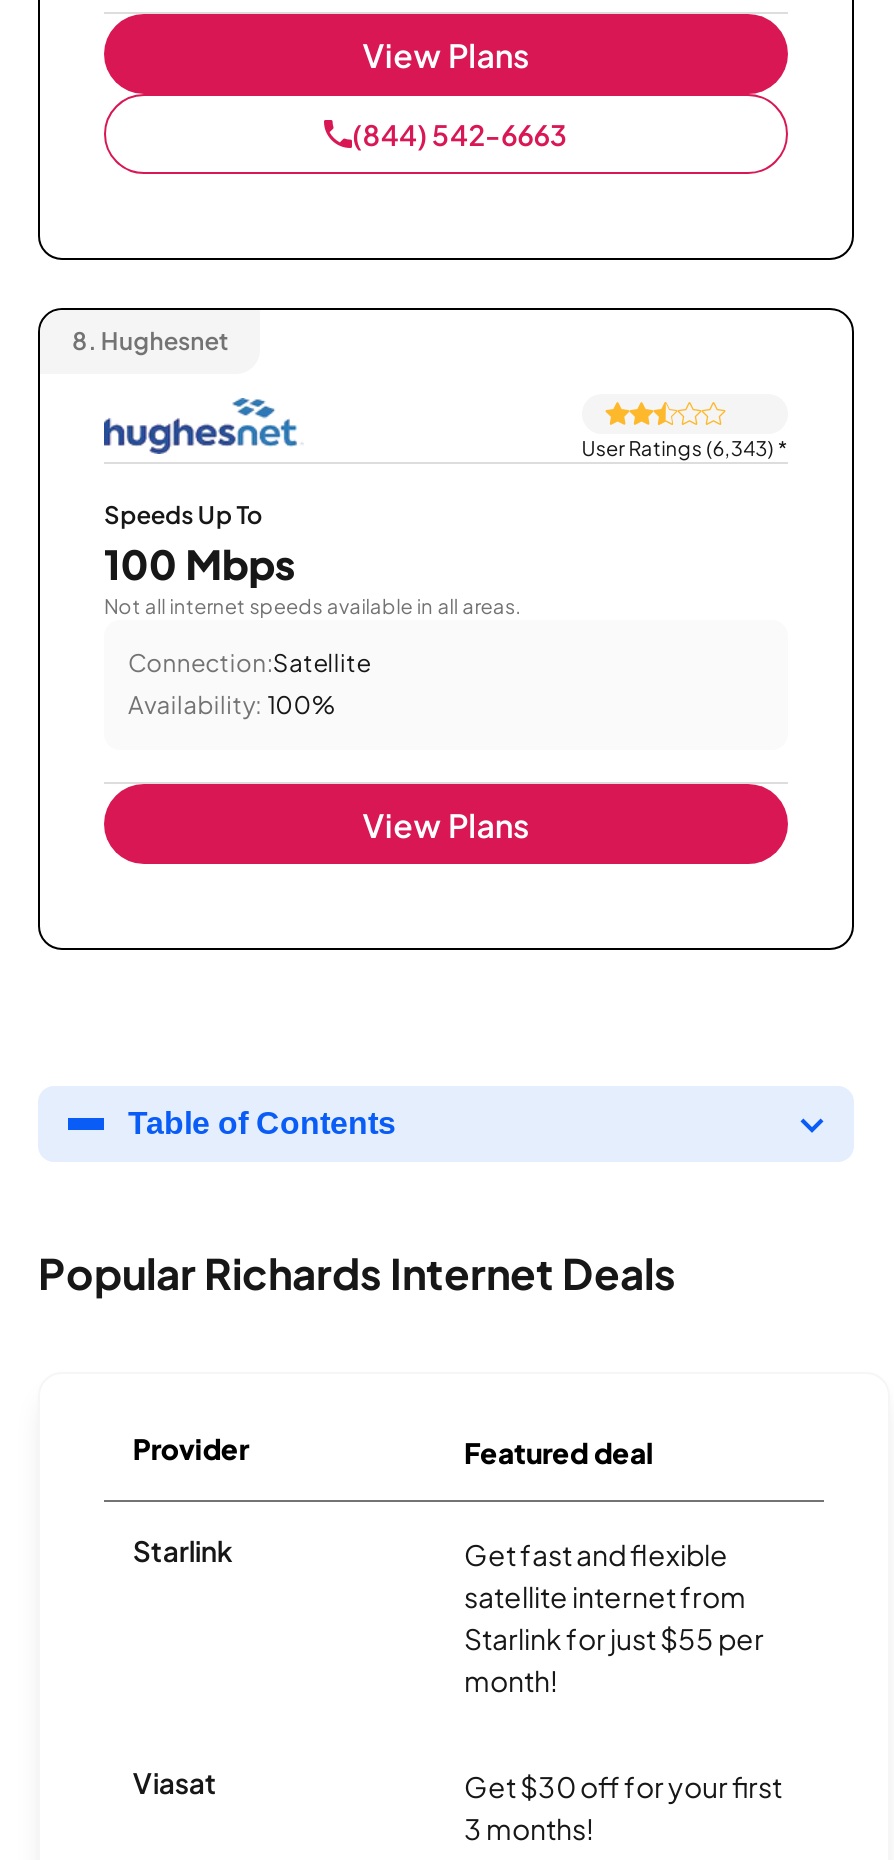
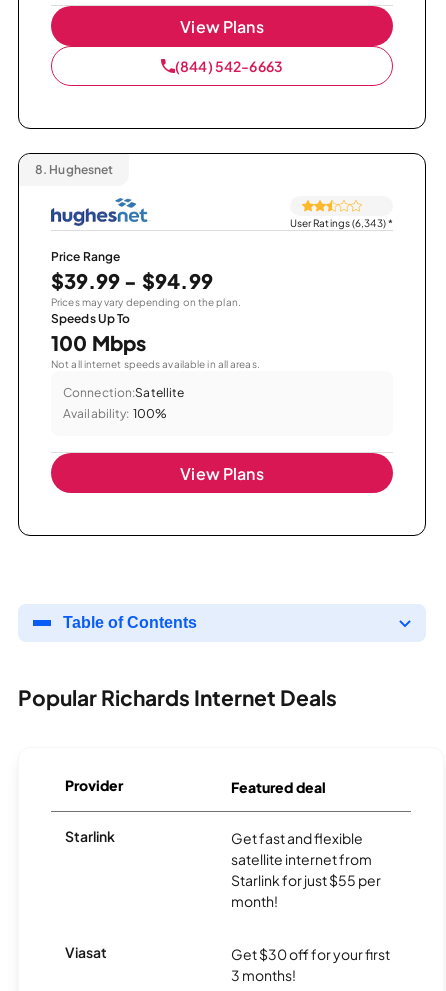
none -> [51,249,241,308] Price Range | $39.99 - $94.99 | Prices may vary depending on the plan.

